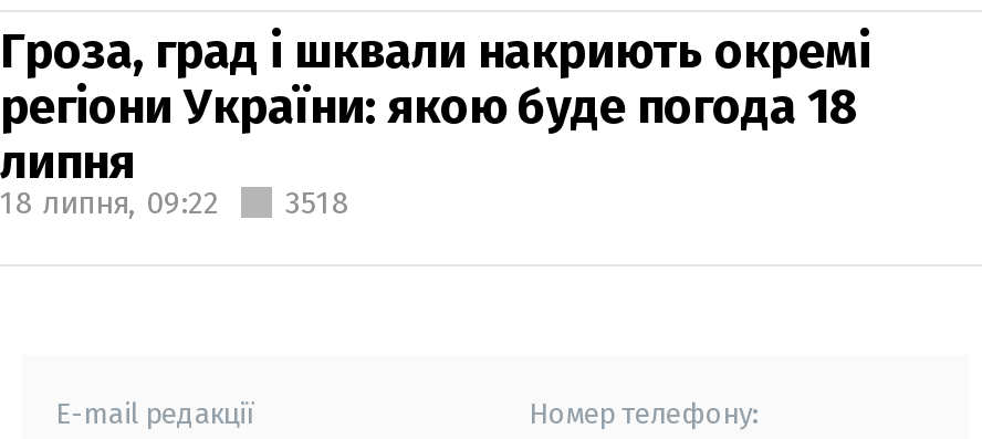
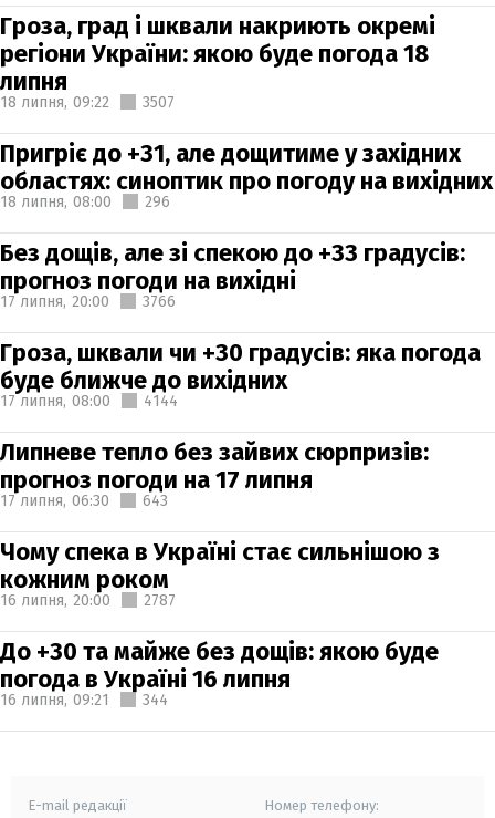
[285,184,349,221] 3518 -> [0,92,493,709] 3507 | Пригріє до +31, але дощитиме у західних | областях: синоптик про погоду на вихідних | 18 липня, 08:00 | 296 | Без дощів, але зі спекою до +33 градусів: | прогноз погоди на вихідні | 17 липня, 20:00 | 3766 | Гроза, шквали чи +30 градусів: яка погода | буде ближче до вихідних | 17 липня, 08:00 | 4144 | Липневе тепло без зайвих сюрпризів: | прогноз погоди на 17 липня | 17 липня, 06:30 | 643 | Чому спека в Україні стає сильнішою з | кожним роком | 16 липня, 20:00 | 2787 | До +30 та майже без дощів: якою буде | погода в Україні 16 липня | 16 липня, 09:21 | 344

